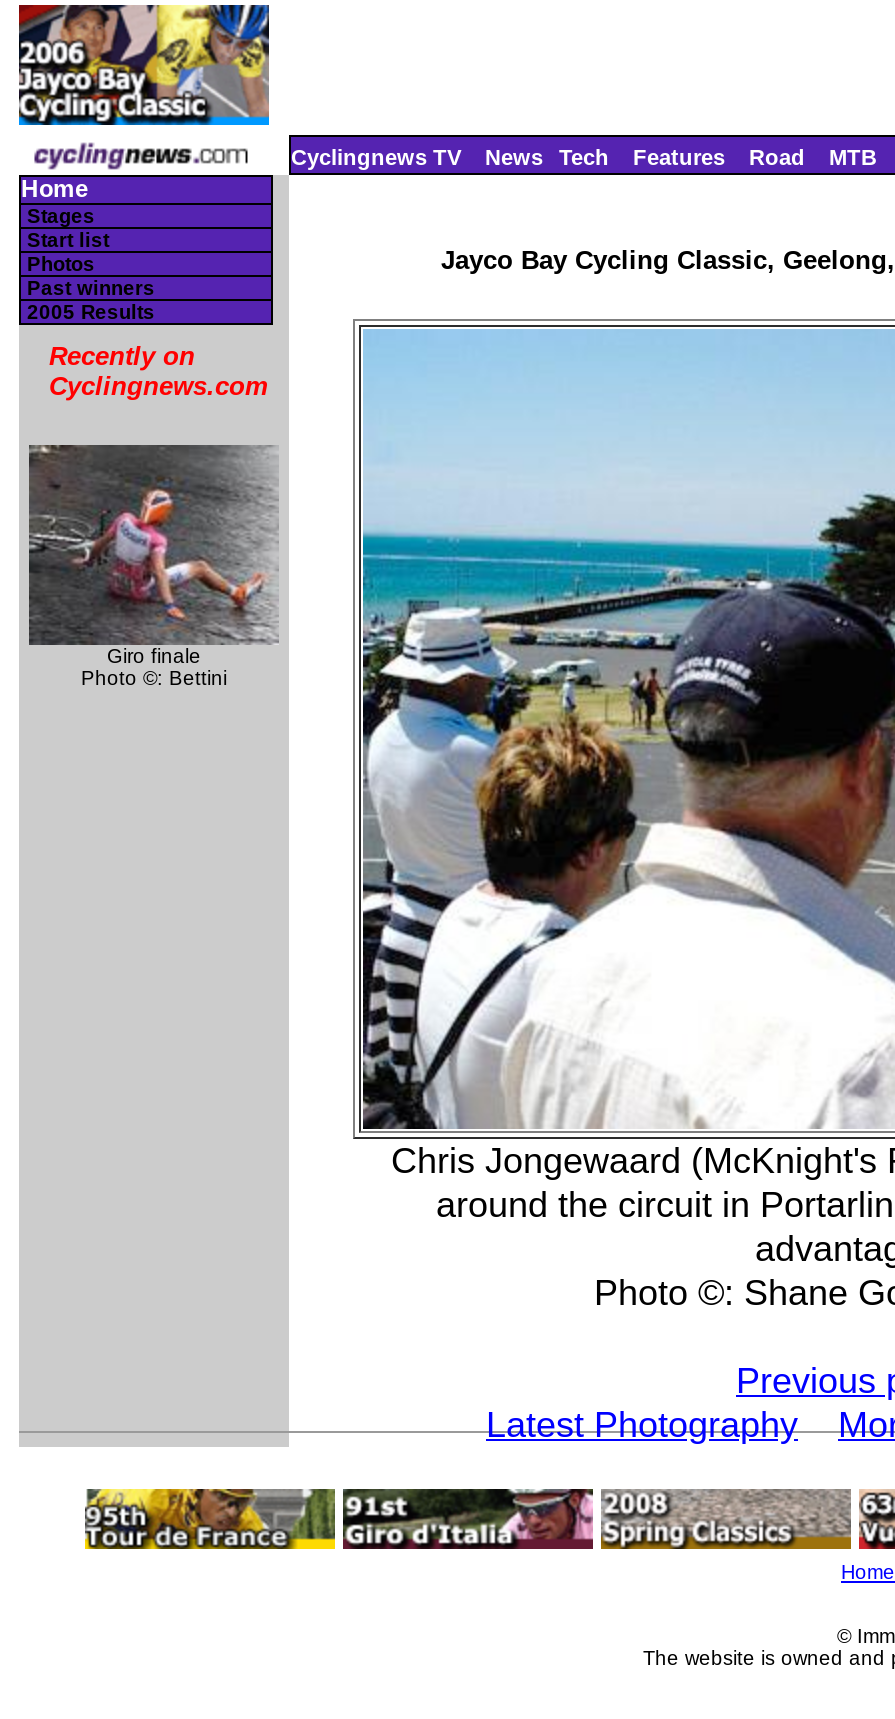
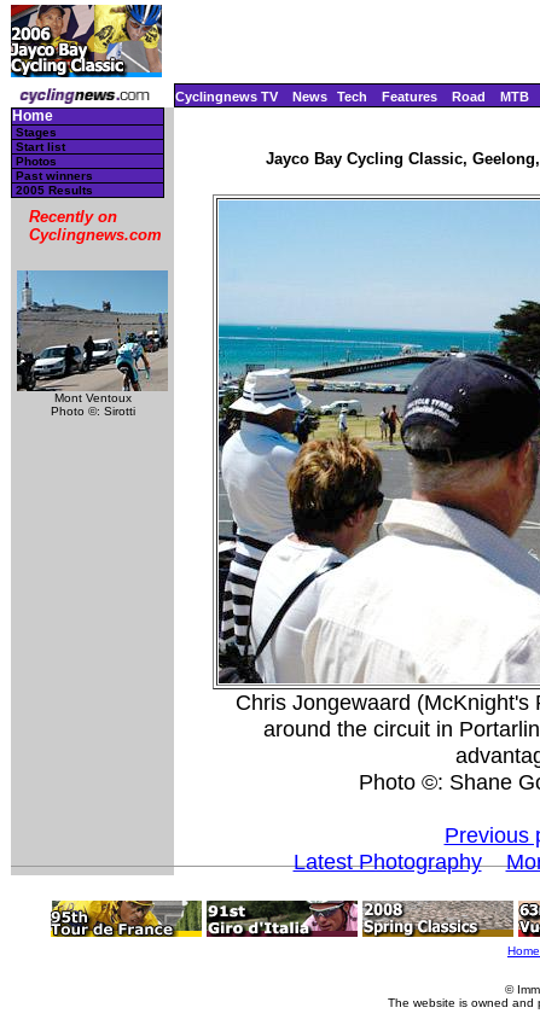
[27,443,279,689] [image] | Giro finale | Photo ©: Bettini -> [17,270,169,418] [image] | Mont Ventoux | Photo ©: Sirotti

